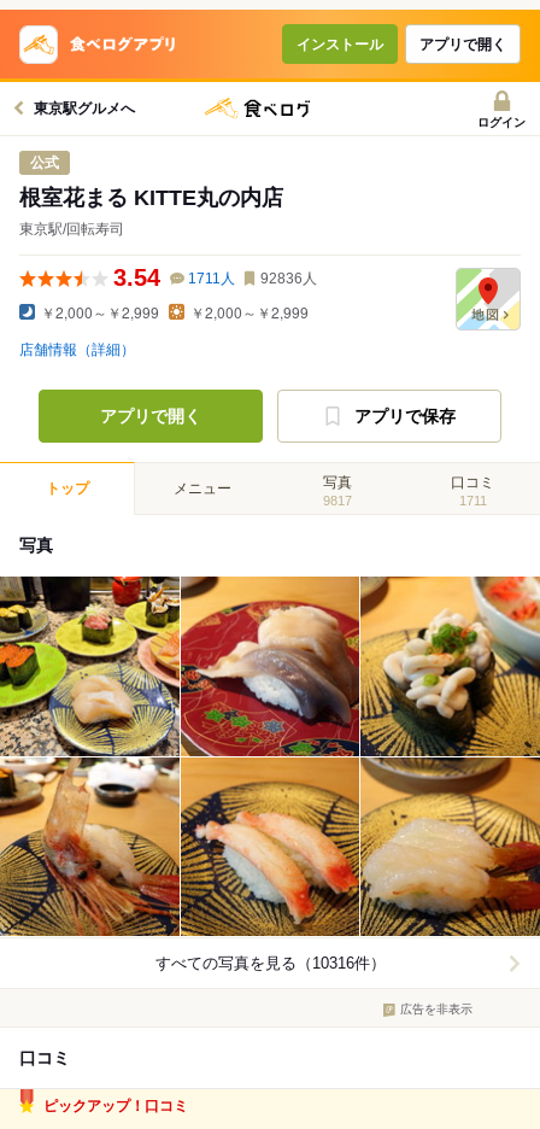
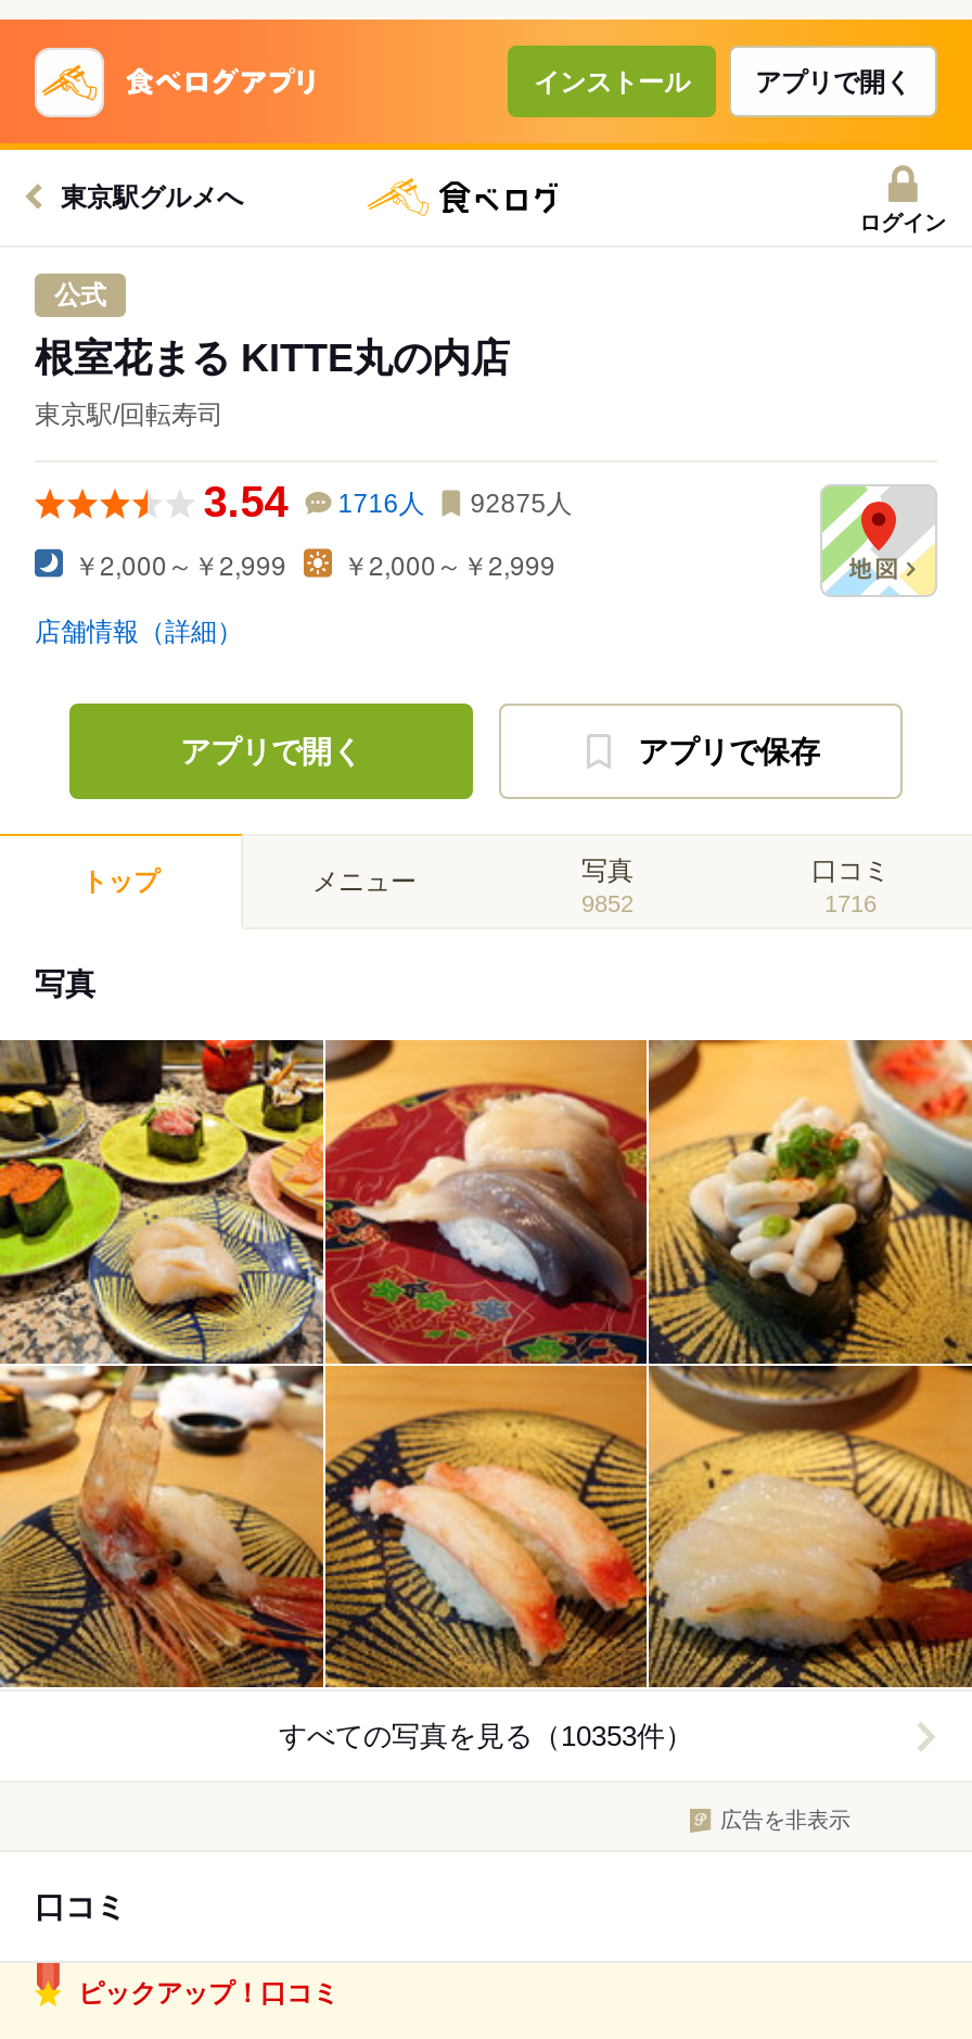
[188,270,235,287] 1711人 -> [338,489,425,519] 1716人
[260,270,317,287] 92836人 -> [470,489,572,519] 92875人
[323,493,352,508] 9817 -> [581,890,634,916] 9852
[459,493,486,508] 1711 -> [824,890,877,916] 1716
[155,954,385,973] すべての写真を見る（10316件） -> [279,1720,693,1753] すべての写真を見る（10353件）

